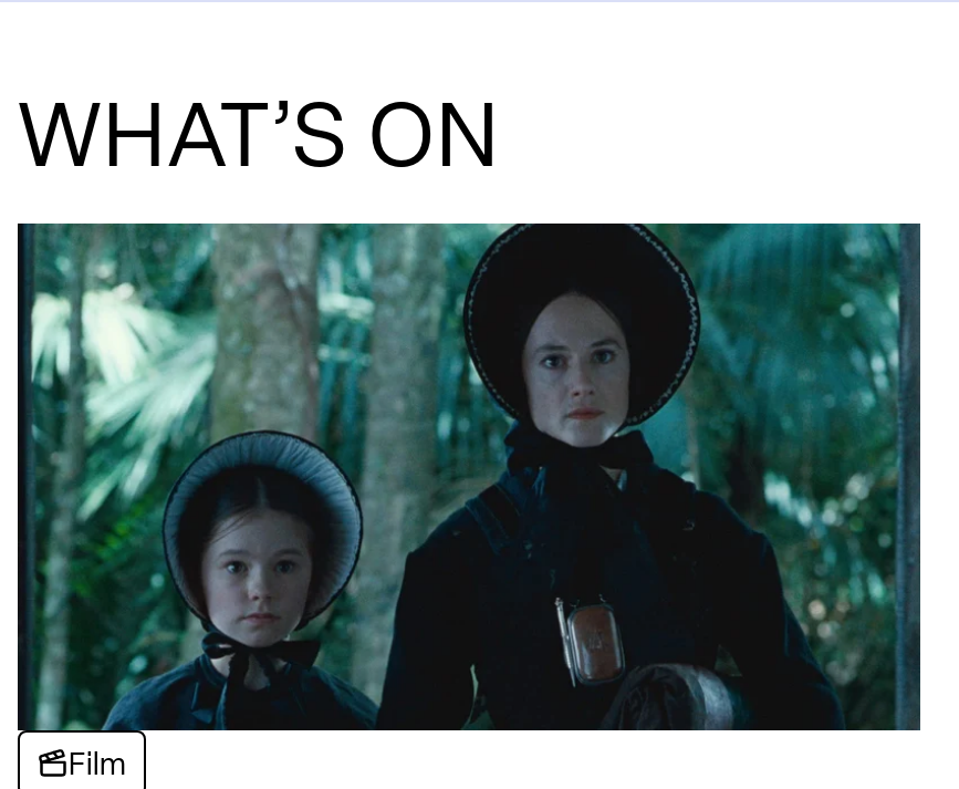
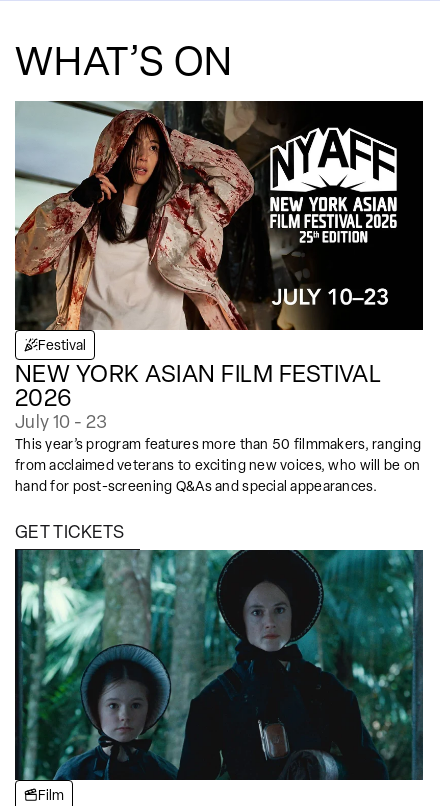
none -> [14,100,423,543] [image] | Festival | NEW YORK ASIAN FILM FESTIVAL | 2026 | July 10 - 23 | This year’s program features more than 50 filmmakers, ranging | from acclaimed veterans to exciting new voices, who will be on | hand for post-screening Q&As and special appearances. | GET TICKETS

